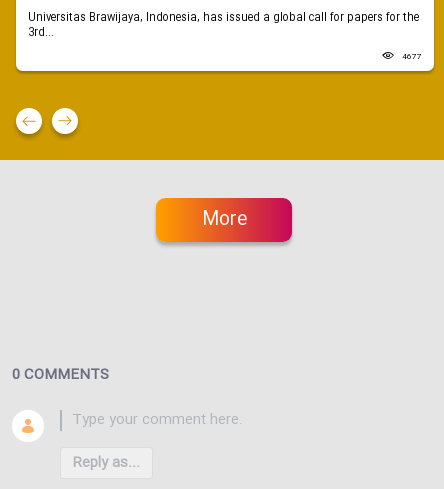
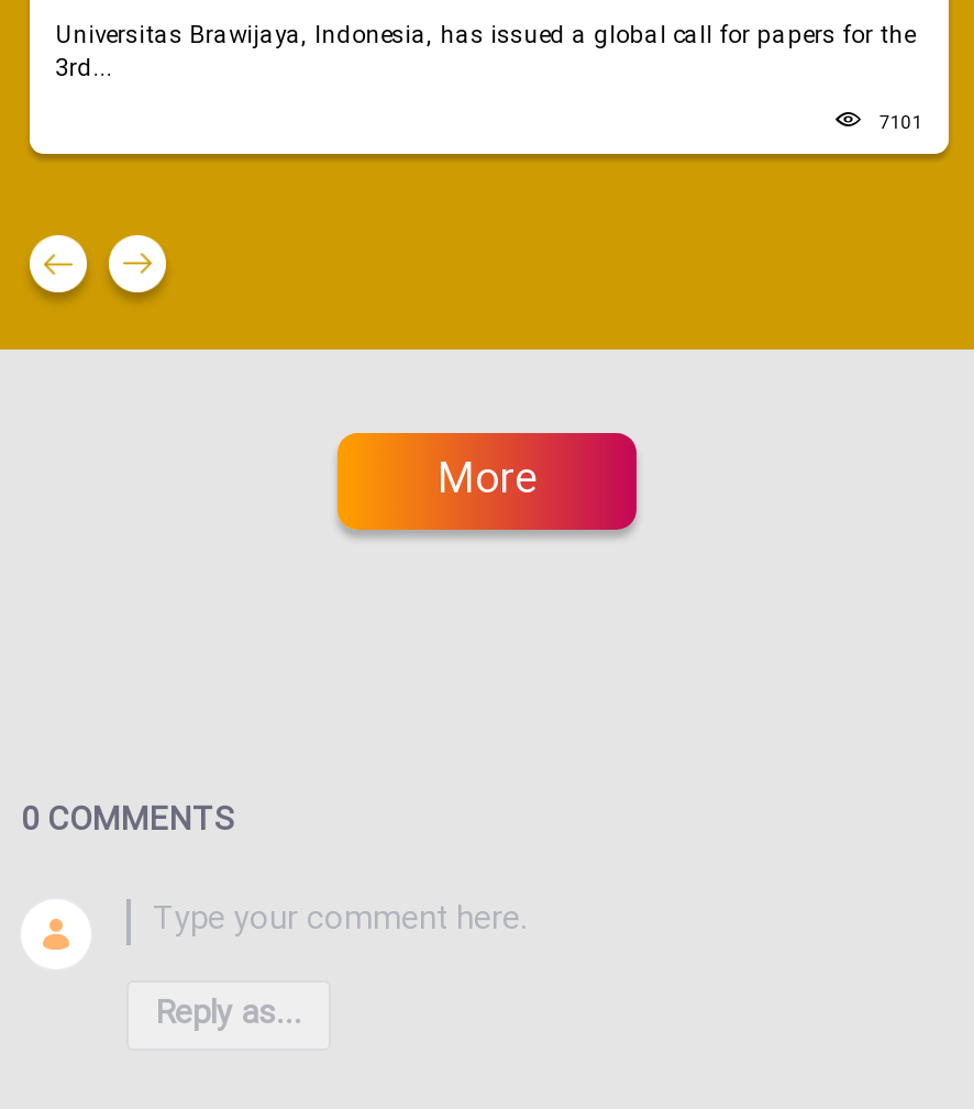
[402,51,422,64] 4677 -> [879,111,923,139] 7101

